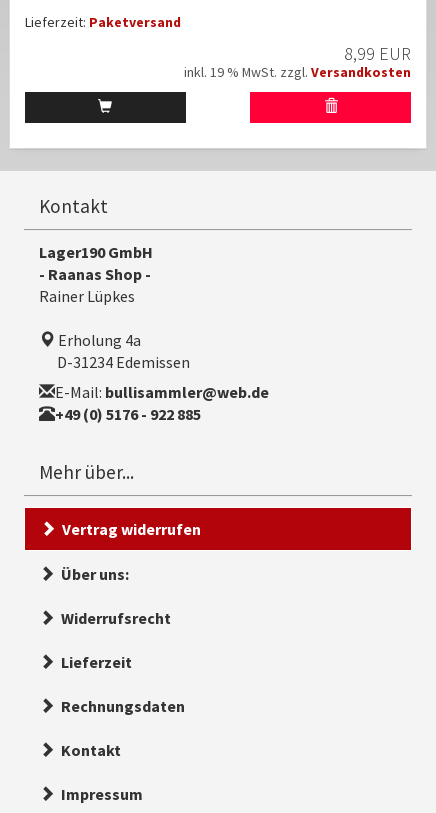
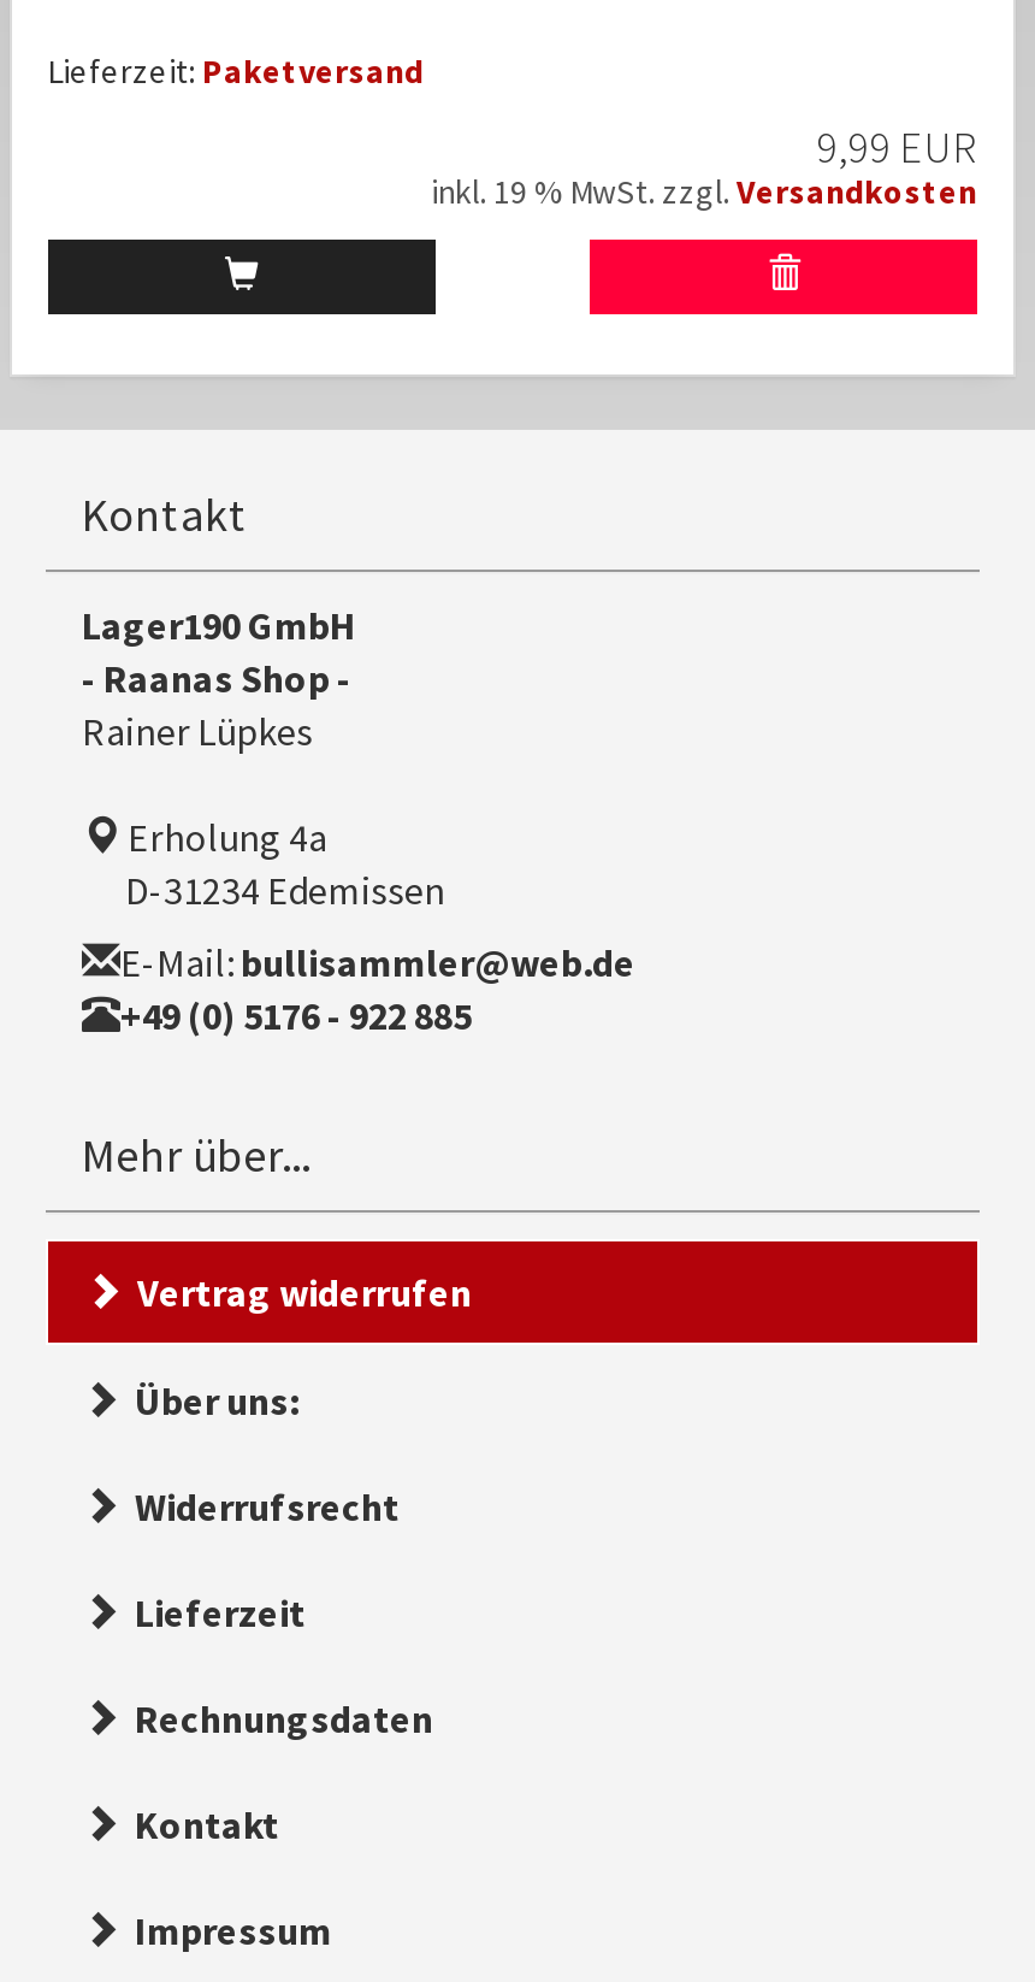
[344,42,411,65] 8,99 EUR -> [816,119,977,175] 9,99 EUR

